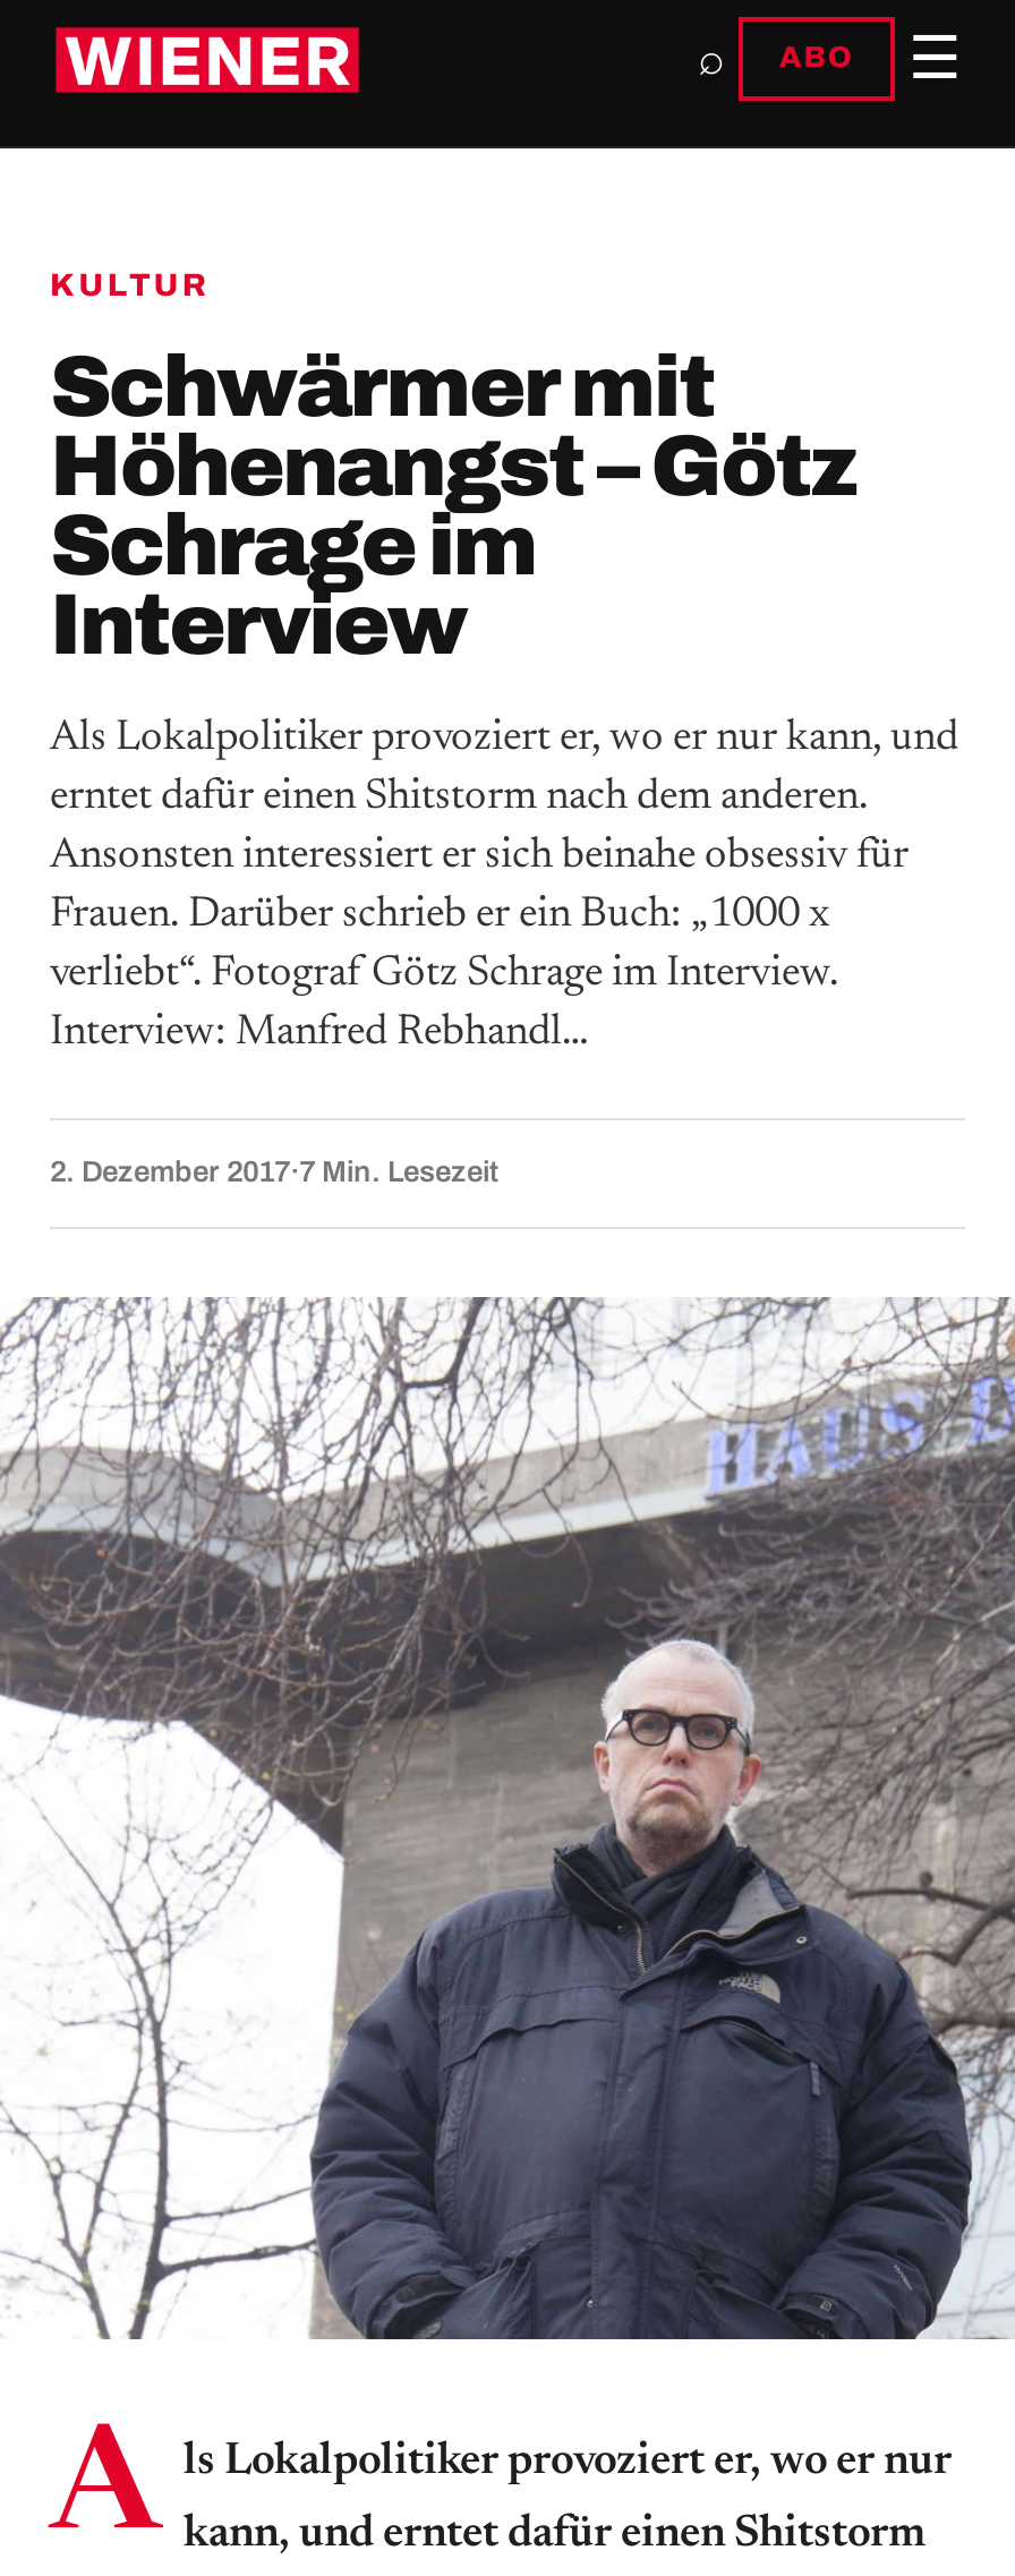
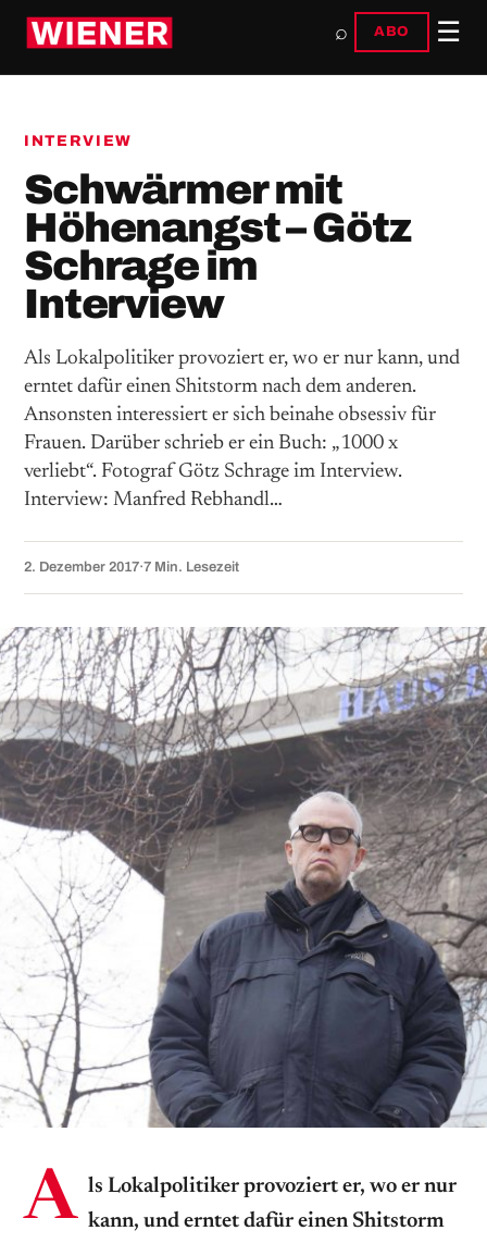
[50,268,211,302] KULTUR -> [24,133,133,149] INTERVIEW

